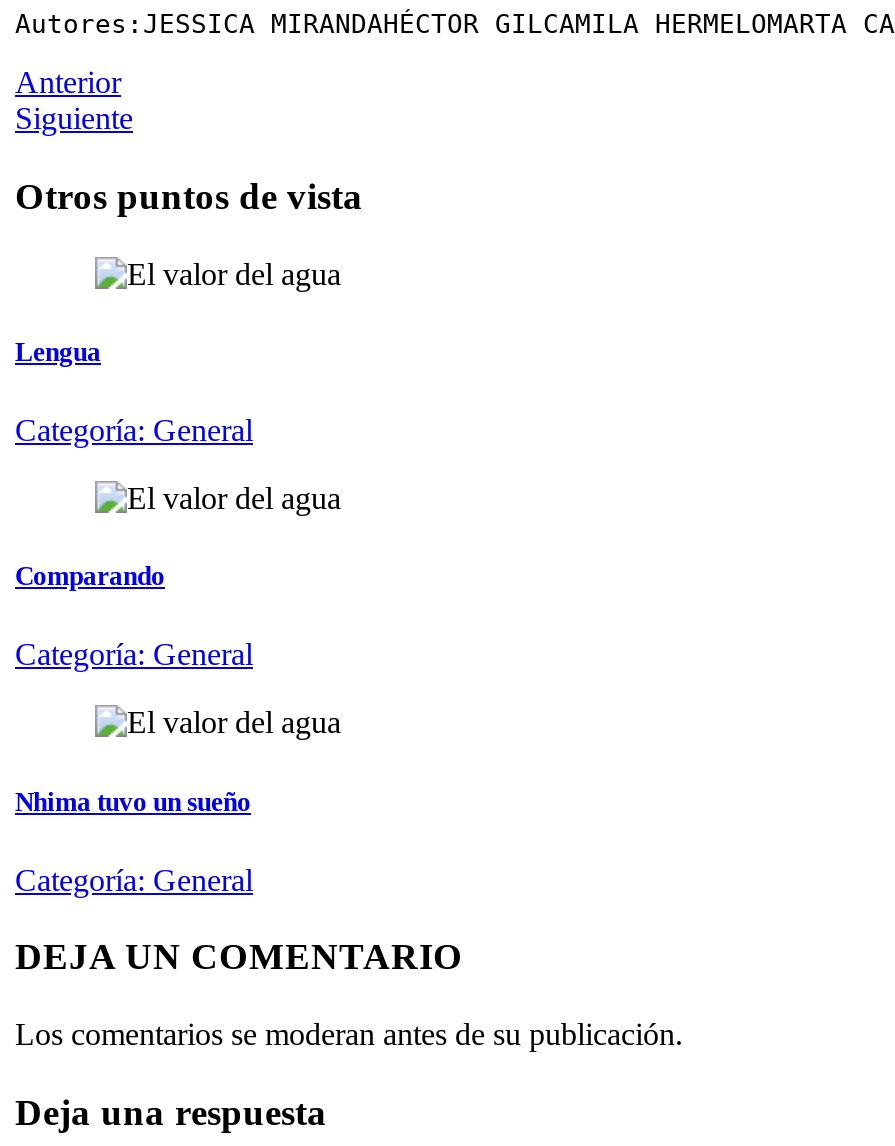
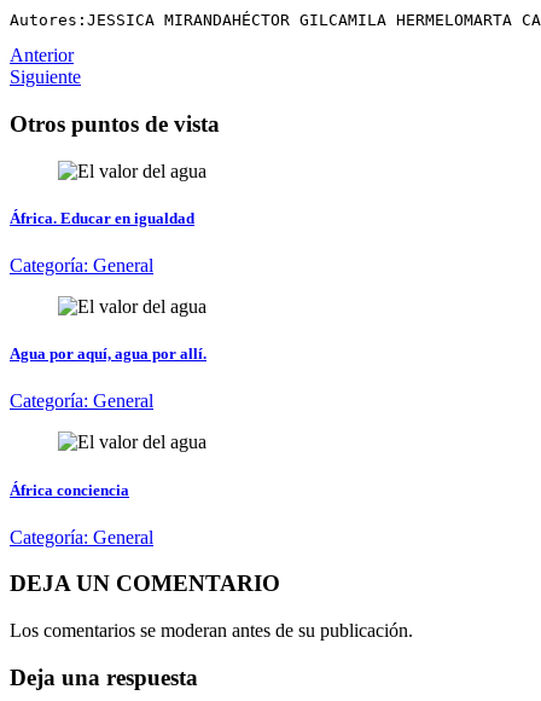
[15,337,101,367] Lengua -> [10,209,194,227] África. Educar en igualdad
[15,561,165,591] Comparando -> [10,345,206,363] Agua por aquí, agua por allí.
[15,786,251,816] Nhima tuvo un sueño -> [10,480,129,499] África conciencia

